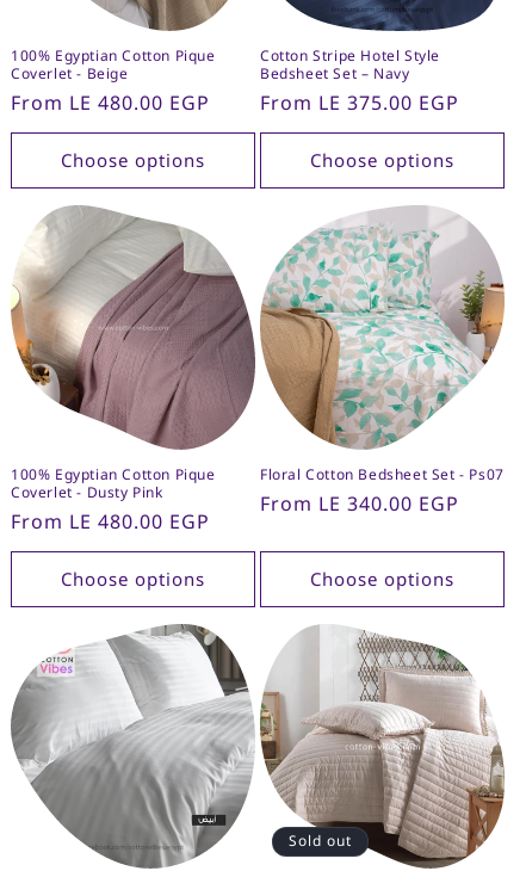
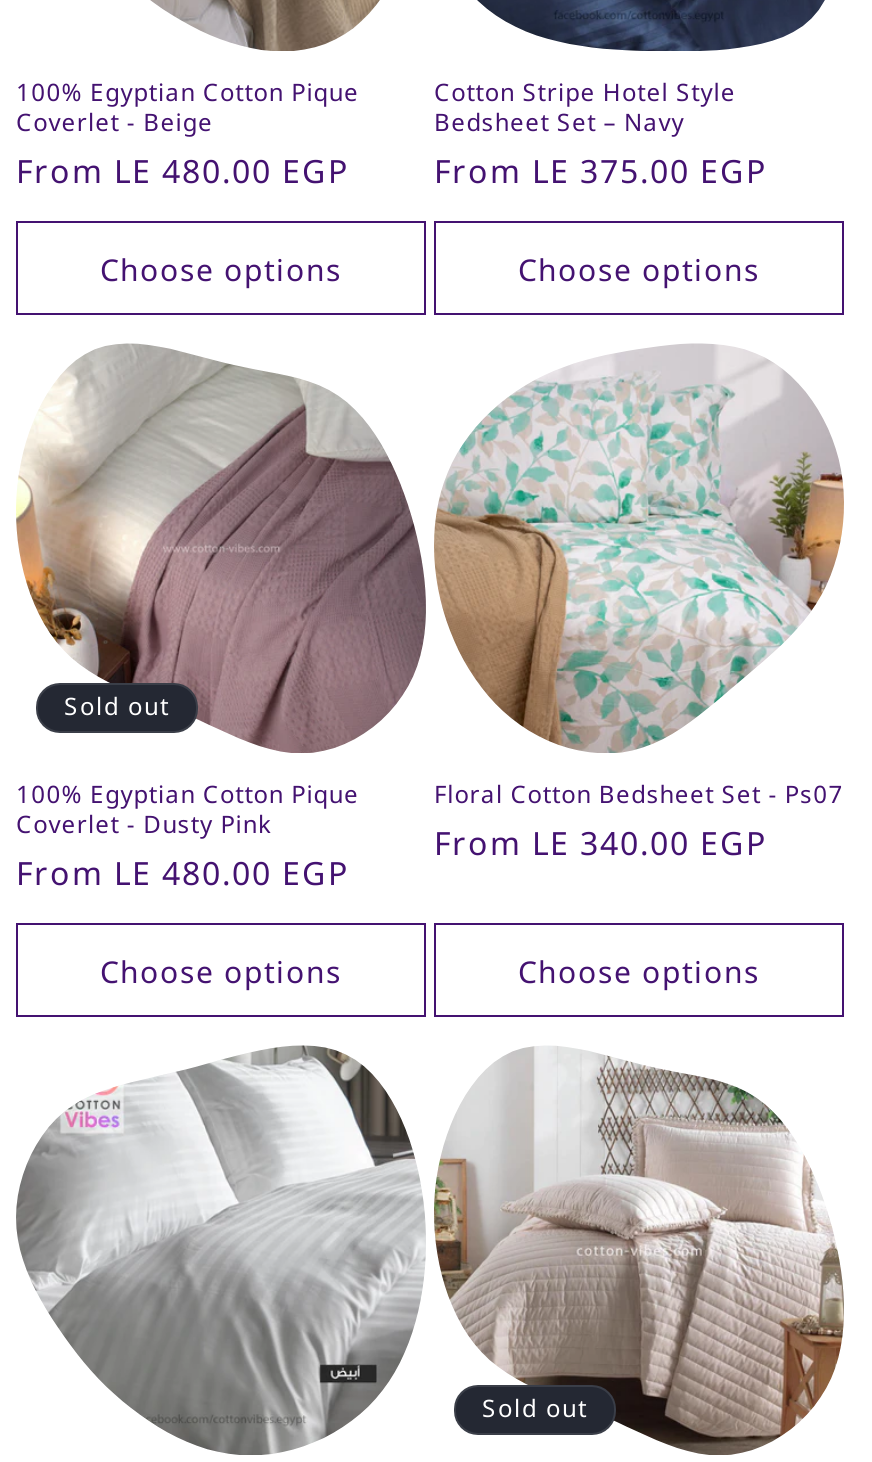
none -> [64,690,170,724] Sold out

